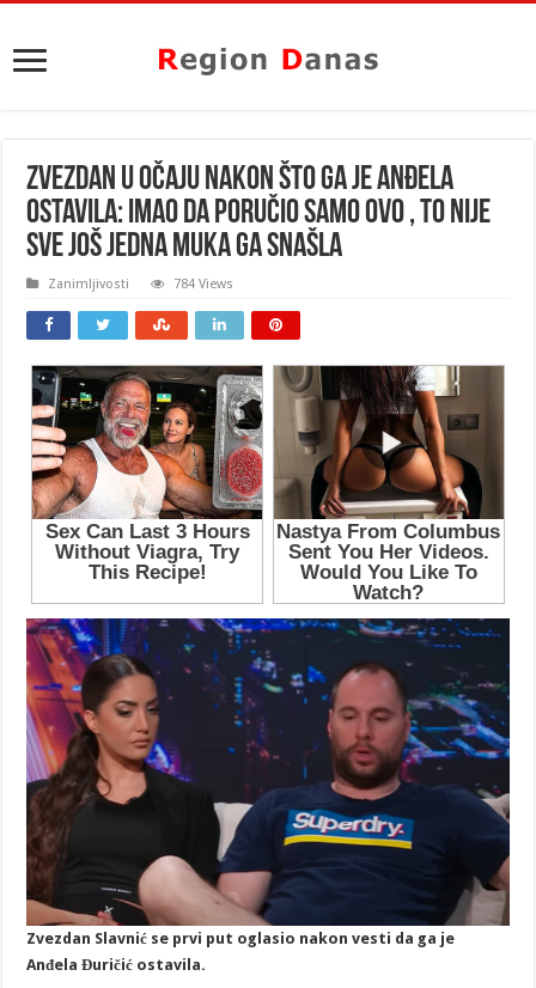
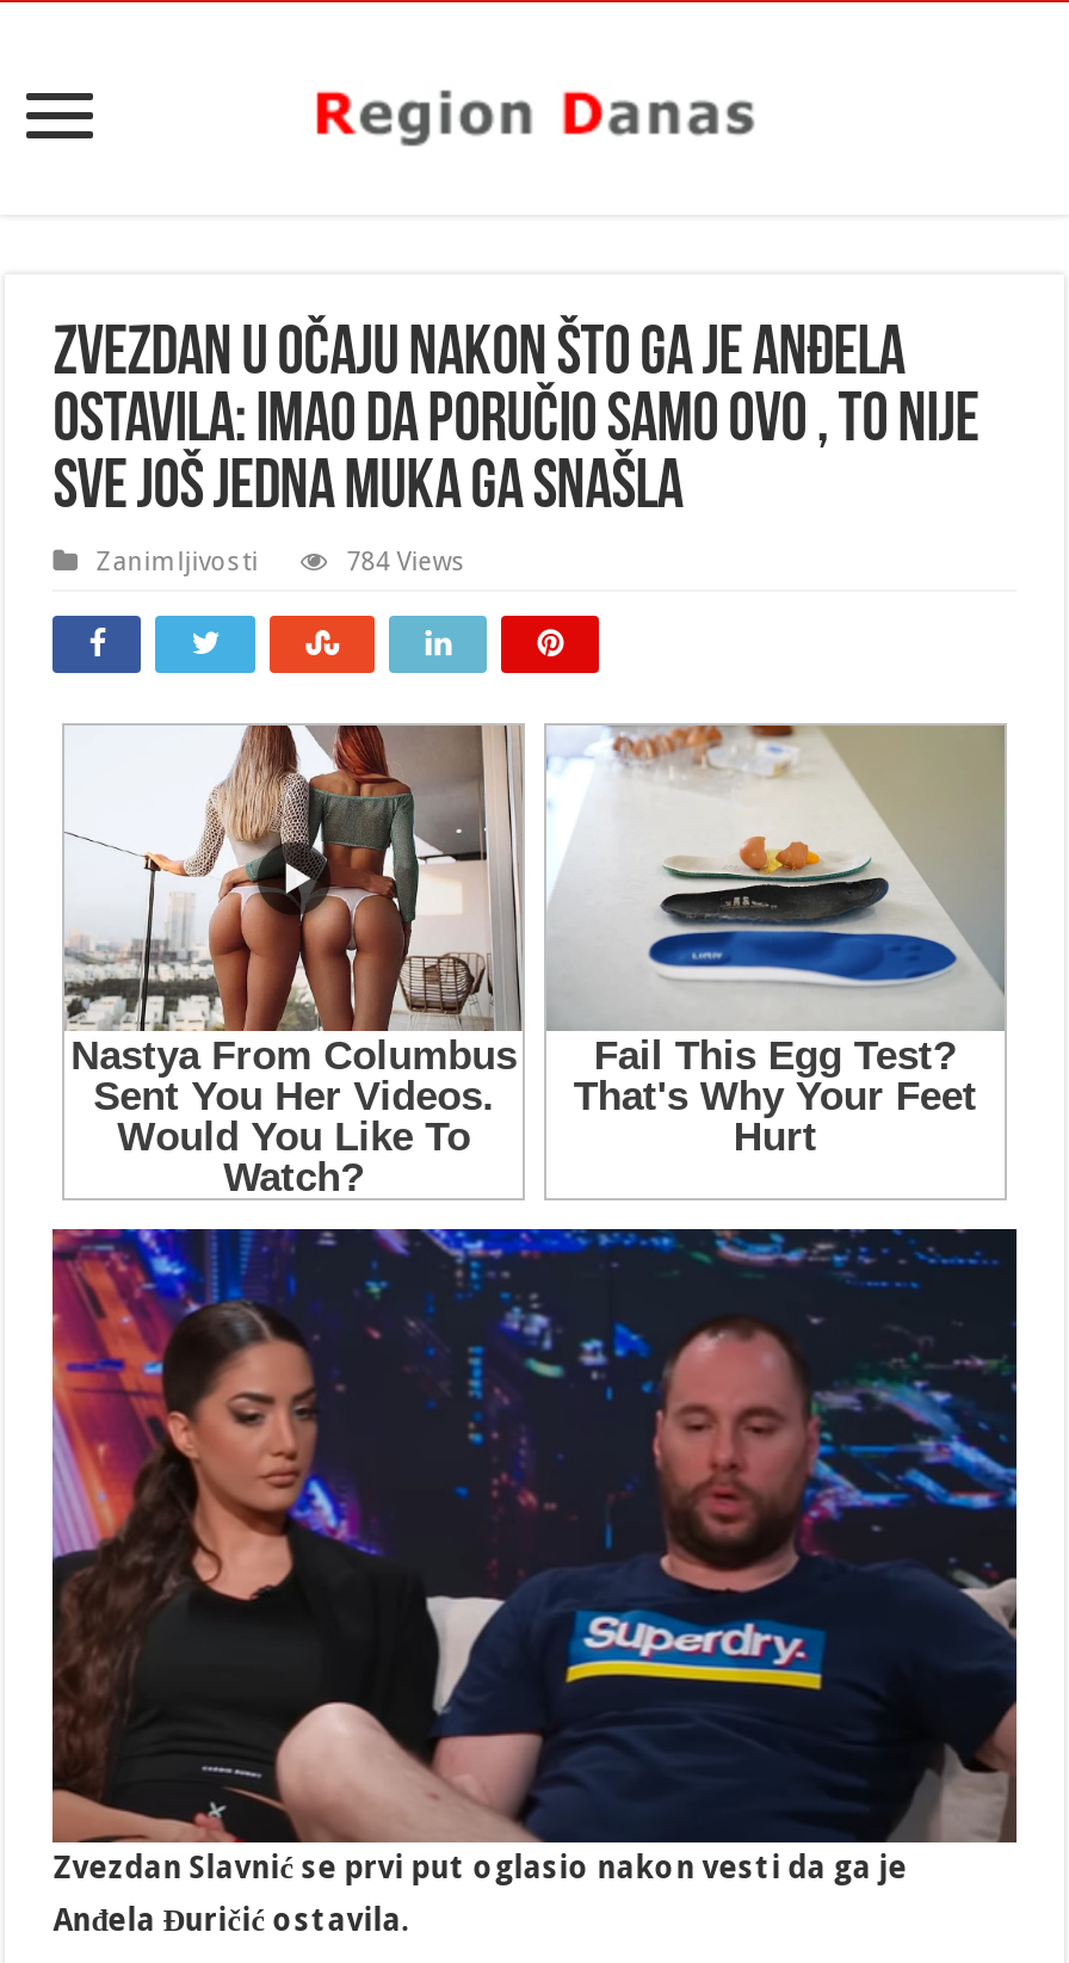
[31,365,263,599] [image] -> [62,723,525,1193] [image]
[273,365,504,600] [image] -> [544,723,1005,1191] [image]

